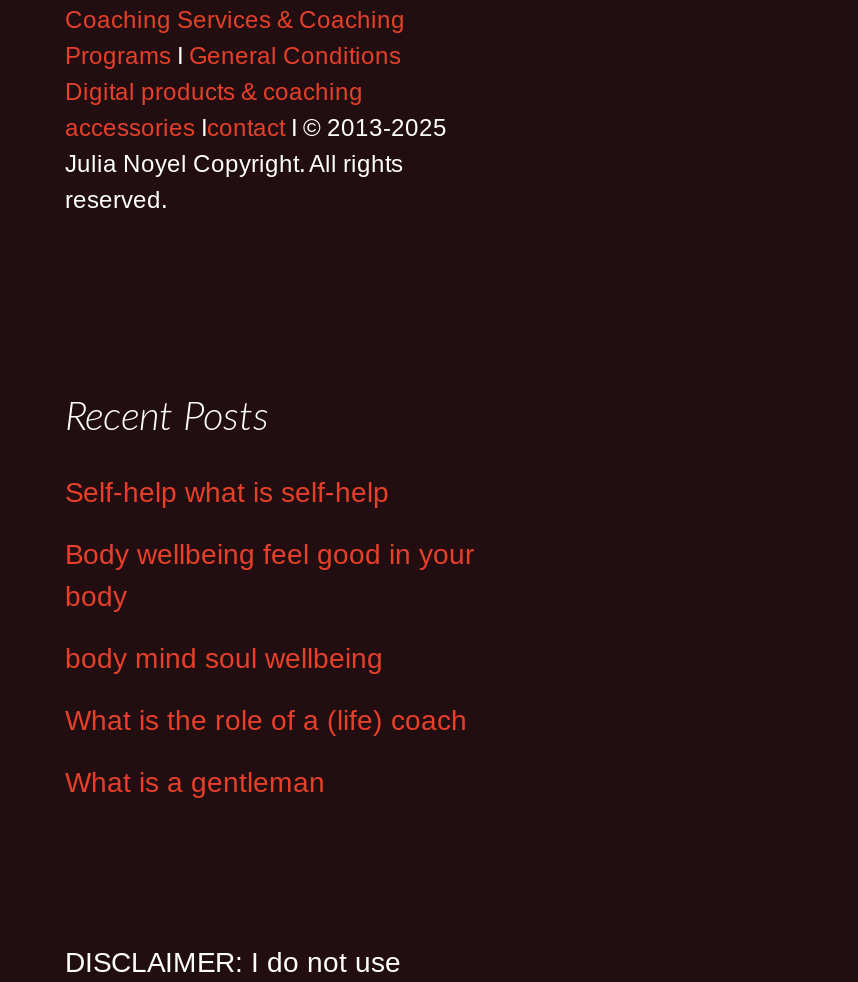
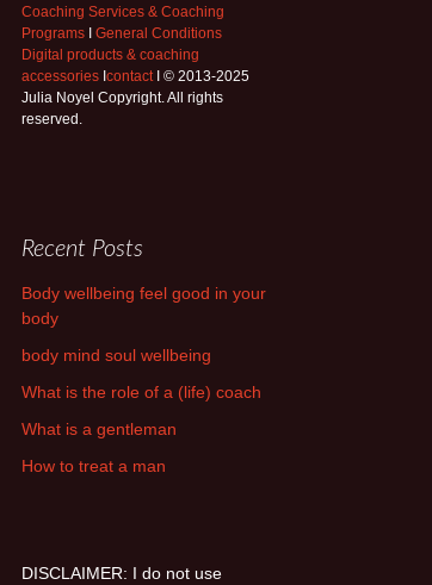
[65,475,389,507] Self-help what is self-help -> none
moved [65,537,475,797] -> [21,283,266,438]: Body wellbeing feel good in your | body | body mind soul wellbeing | What is the role of a (life) coach | What is a gentleman
none -> [21,456,166,475] How to treat a man

